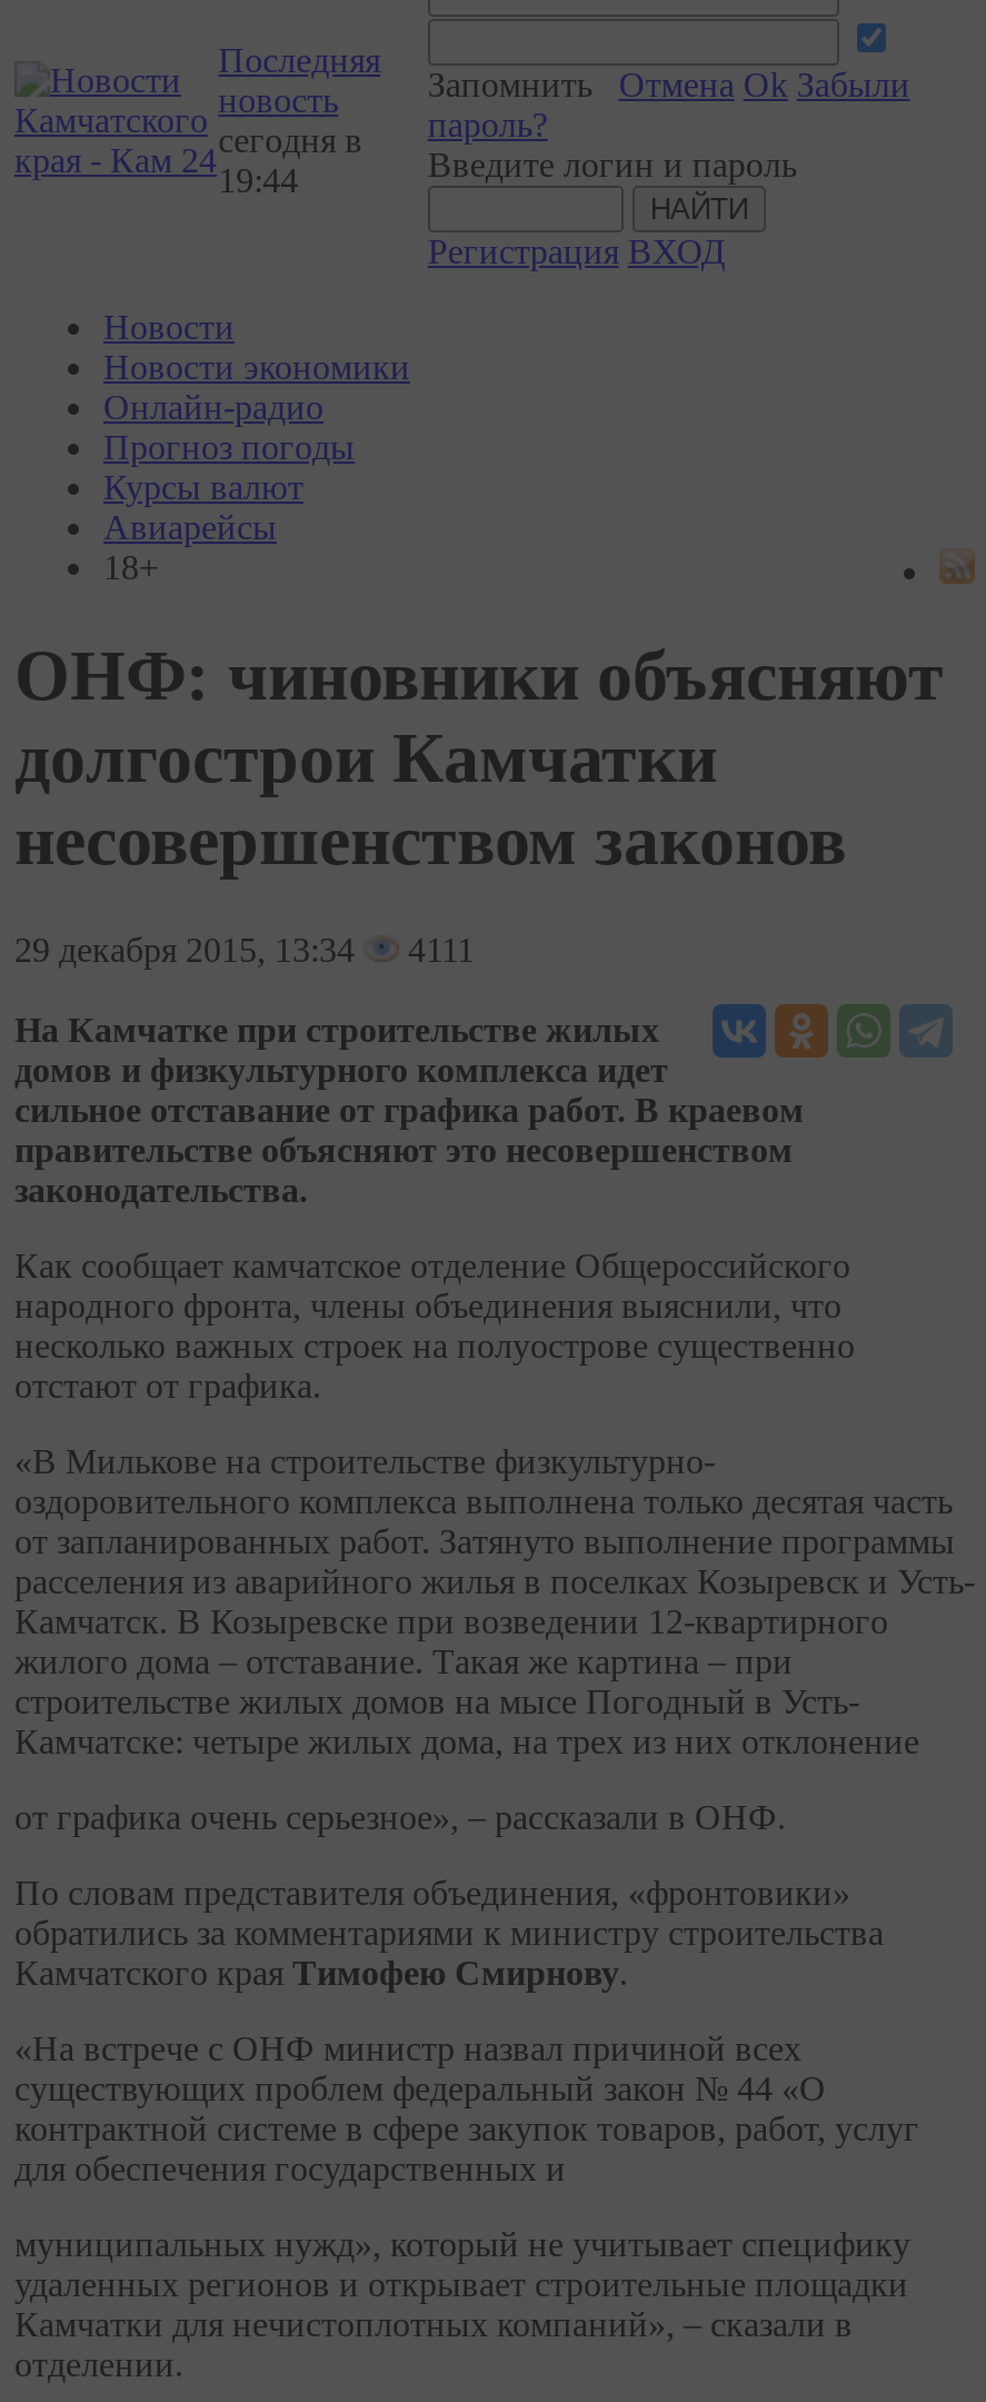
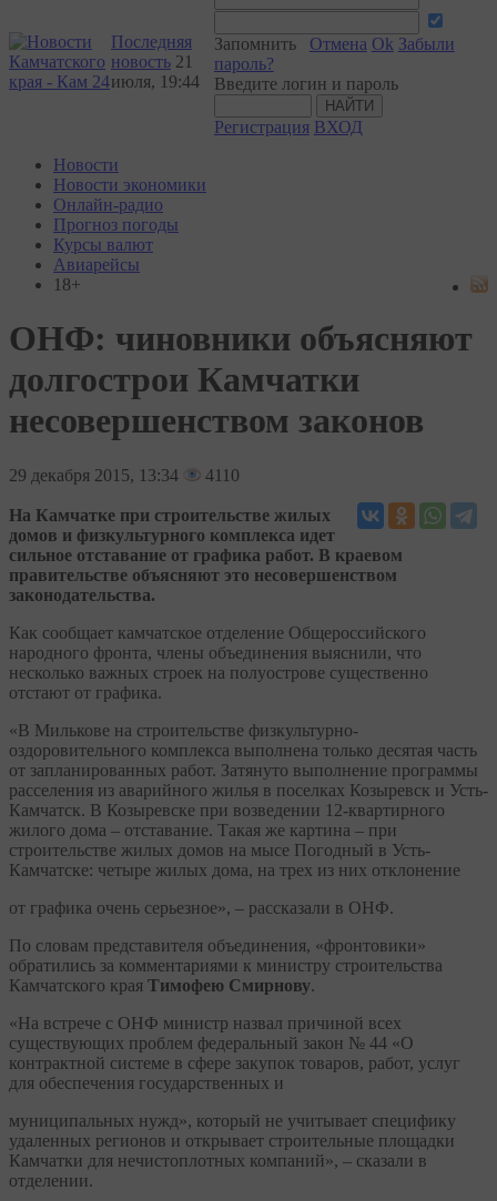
[218,81,363,199] новость | сегодня в | 19:44 -> [111,52,200,91] новость 21 | июля, 19:44
[14,931,475,968] 29 декабря 2015, 13:34 4111 -> [9,466,240,485] 29 декабря 2015, 13:34 4110

